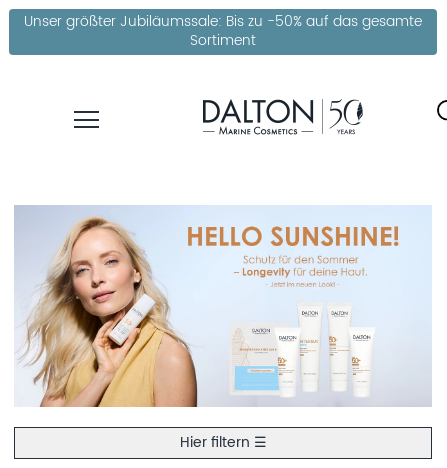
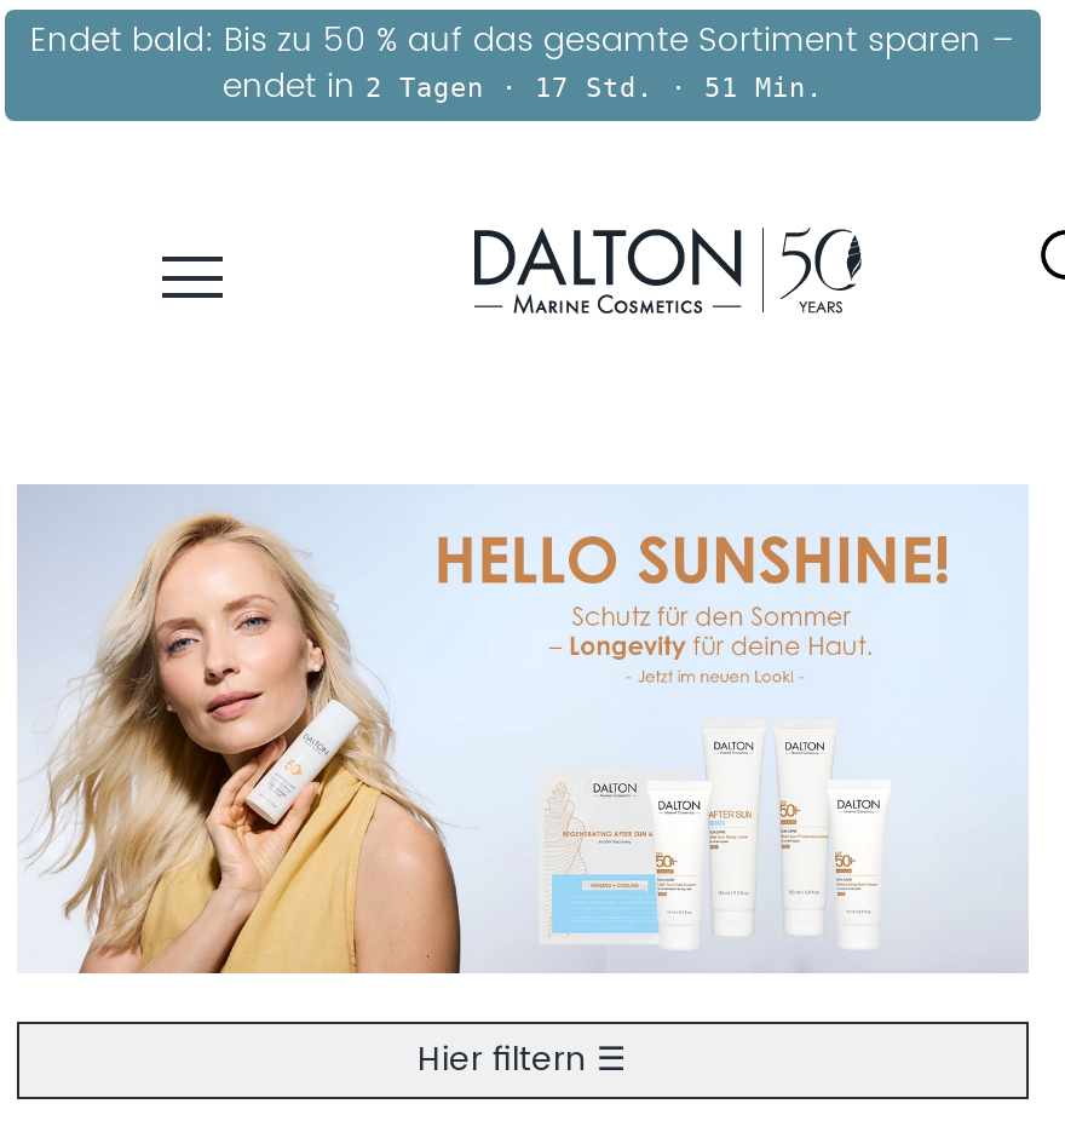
[24,11,422,52] Unser größter Jubiläumssale: Bis zu -50% auf das gesamte | Sortiment -> [30,15,1015,114] Endet bald: Bis zu 50 % auf das gesamte Sortiment sparen – | endet in 2 Tagen · 17 Std. · 51 Min.

